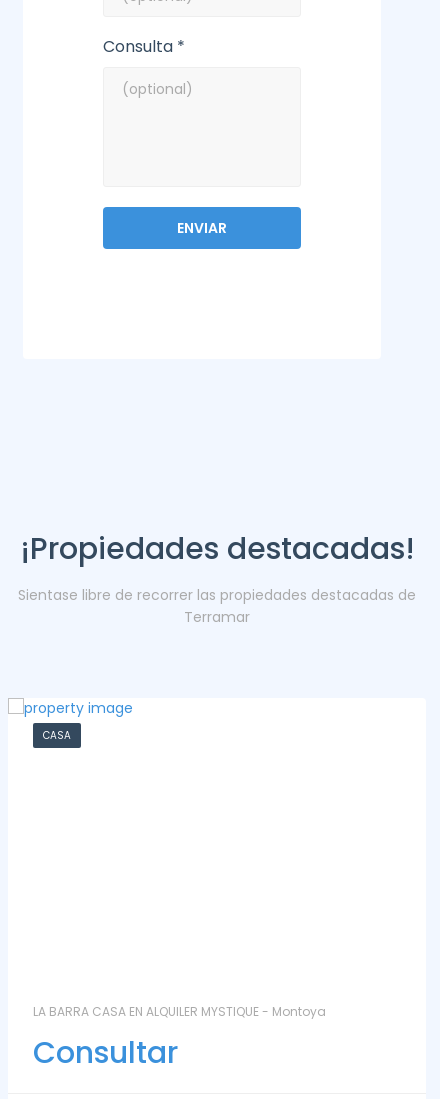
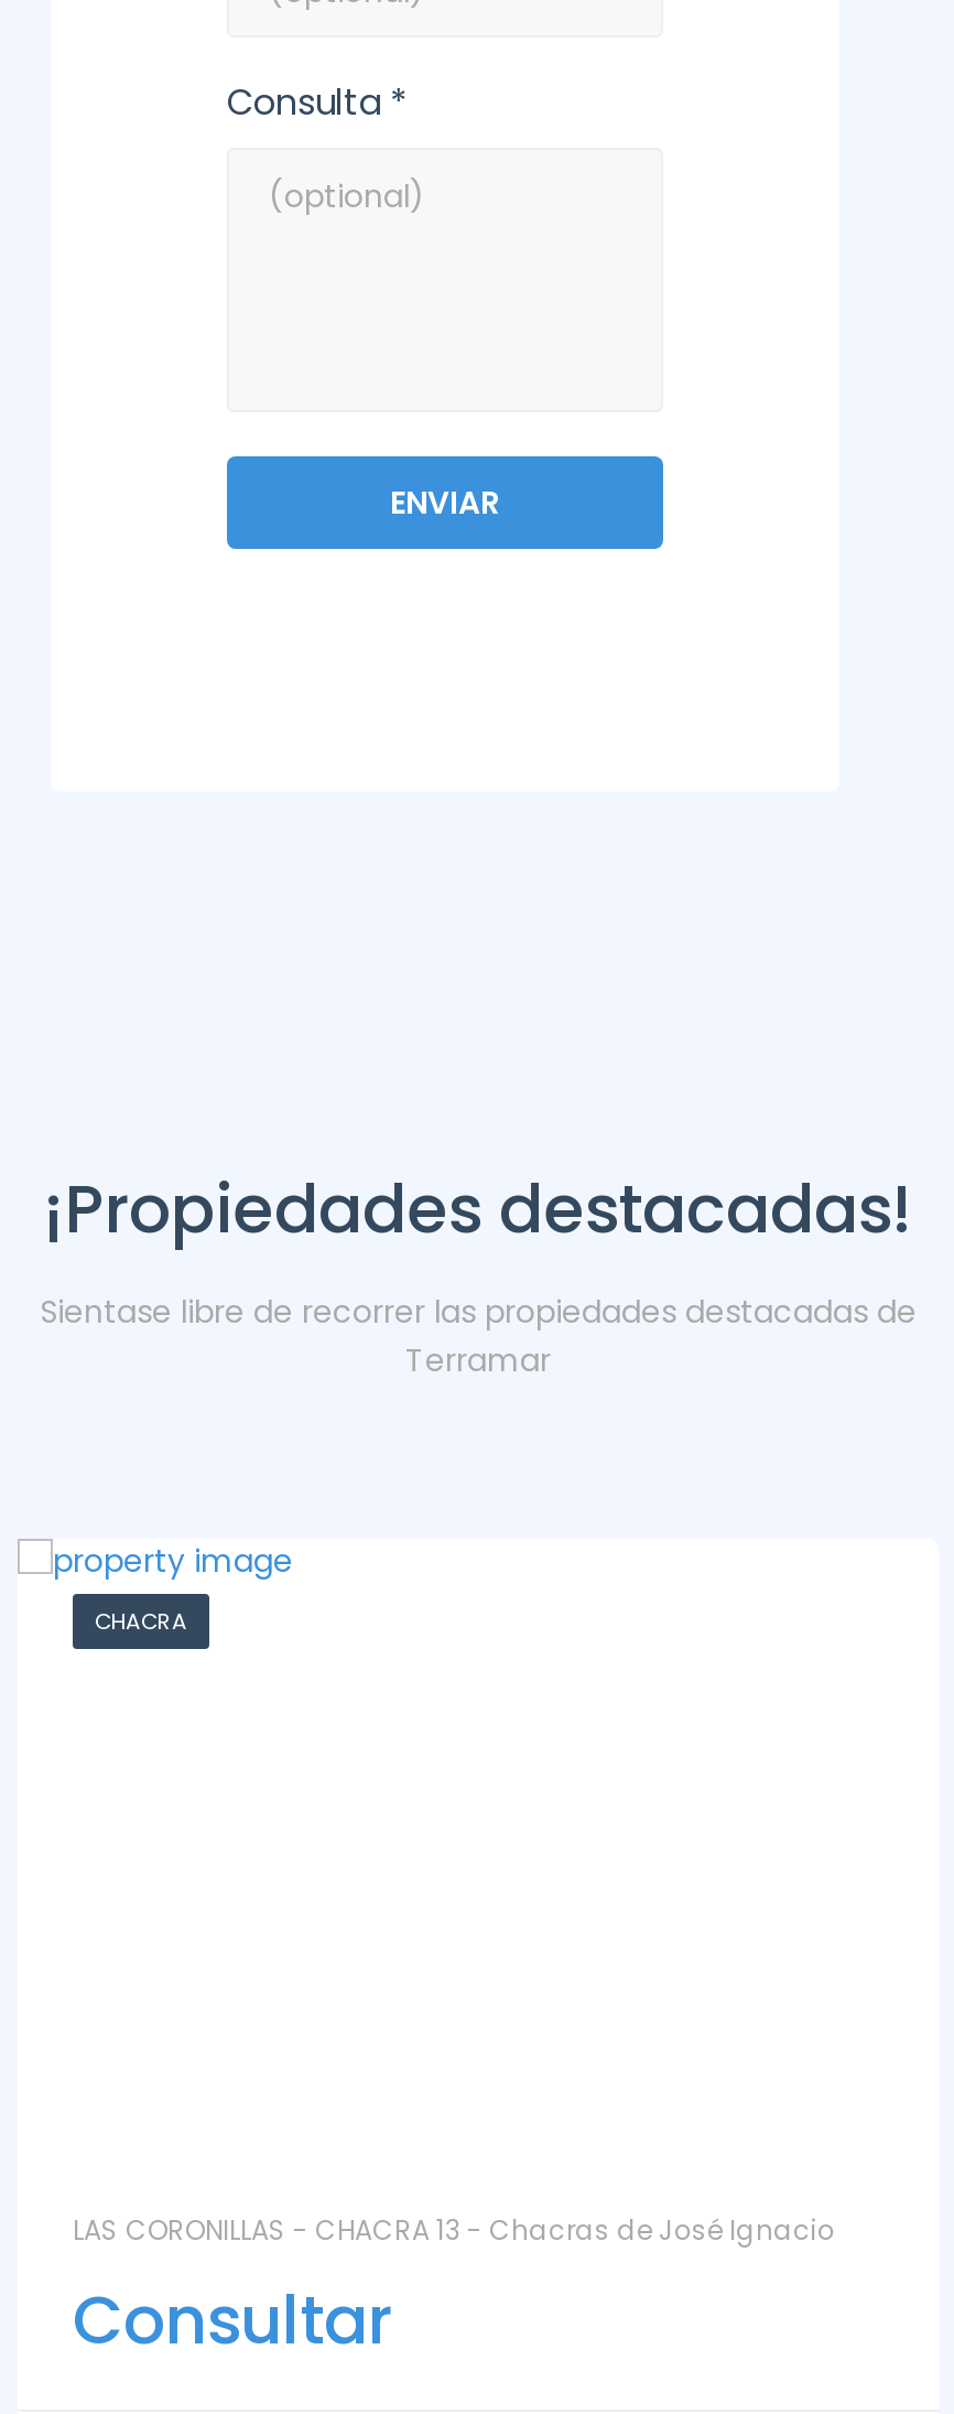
[43,728,71,743] CASA -> [95,1605,187,1638] CHACRA
[33,1003,326,1020] LA BARRA CASA EN ALQUILER MYSTIQUE - Montoya -> [73,2211,835,2249] LAS CORONILLAS - CHACRA 13 - Chacras de José Ignacio

